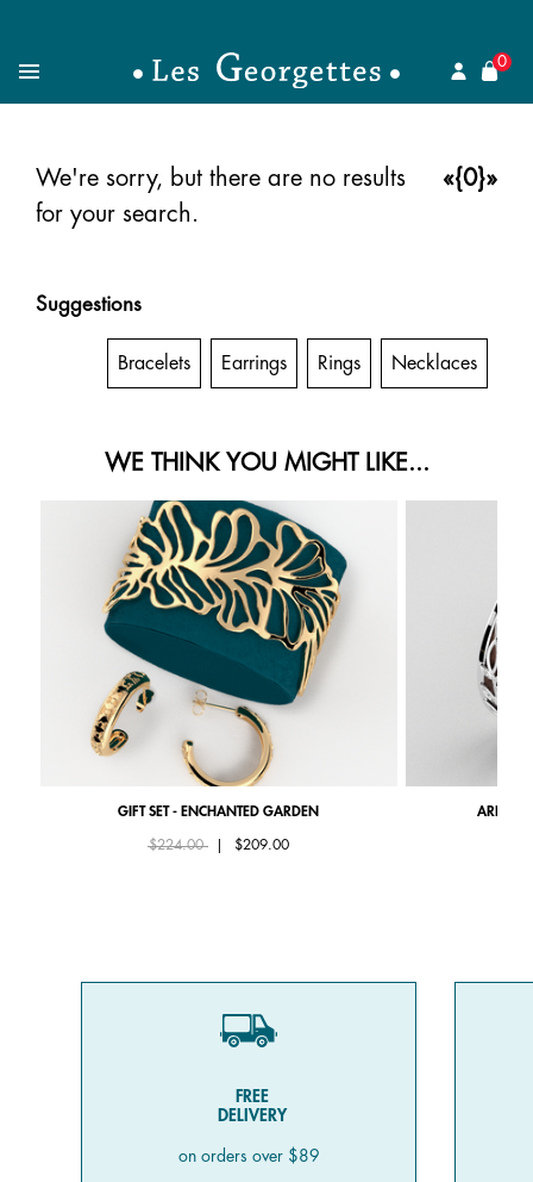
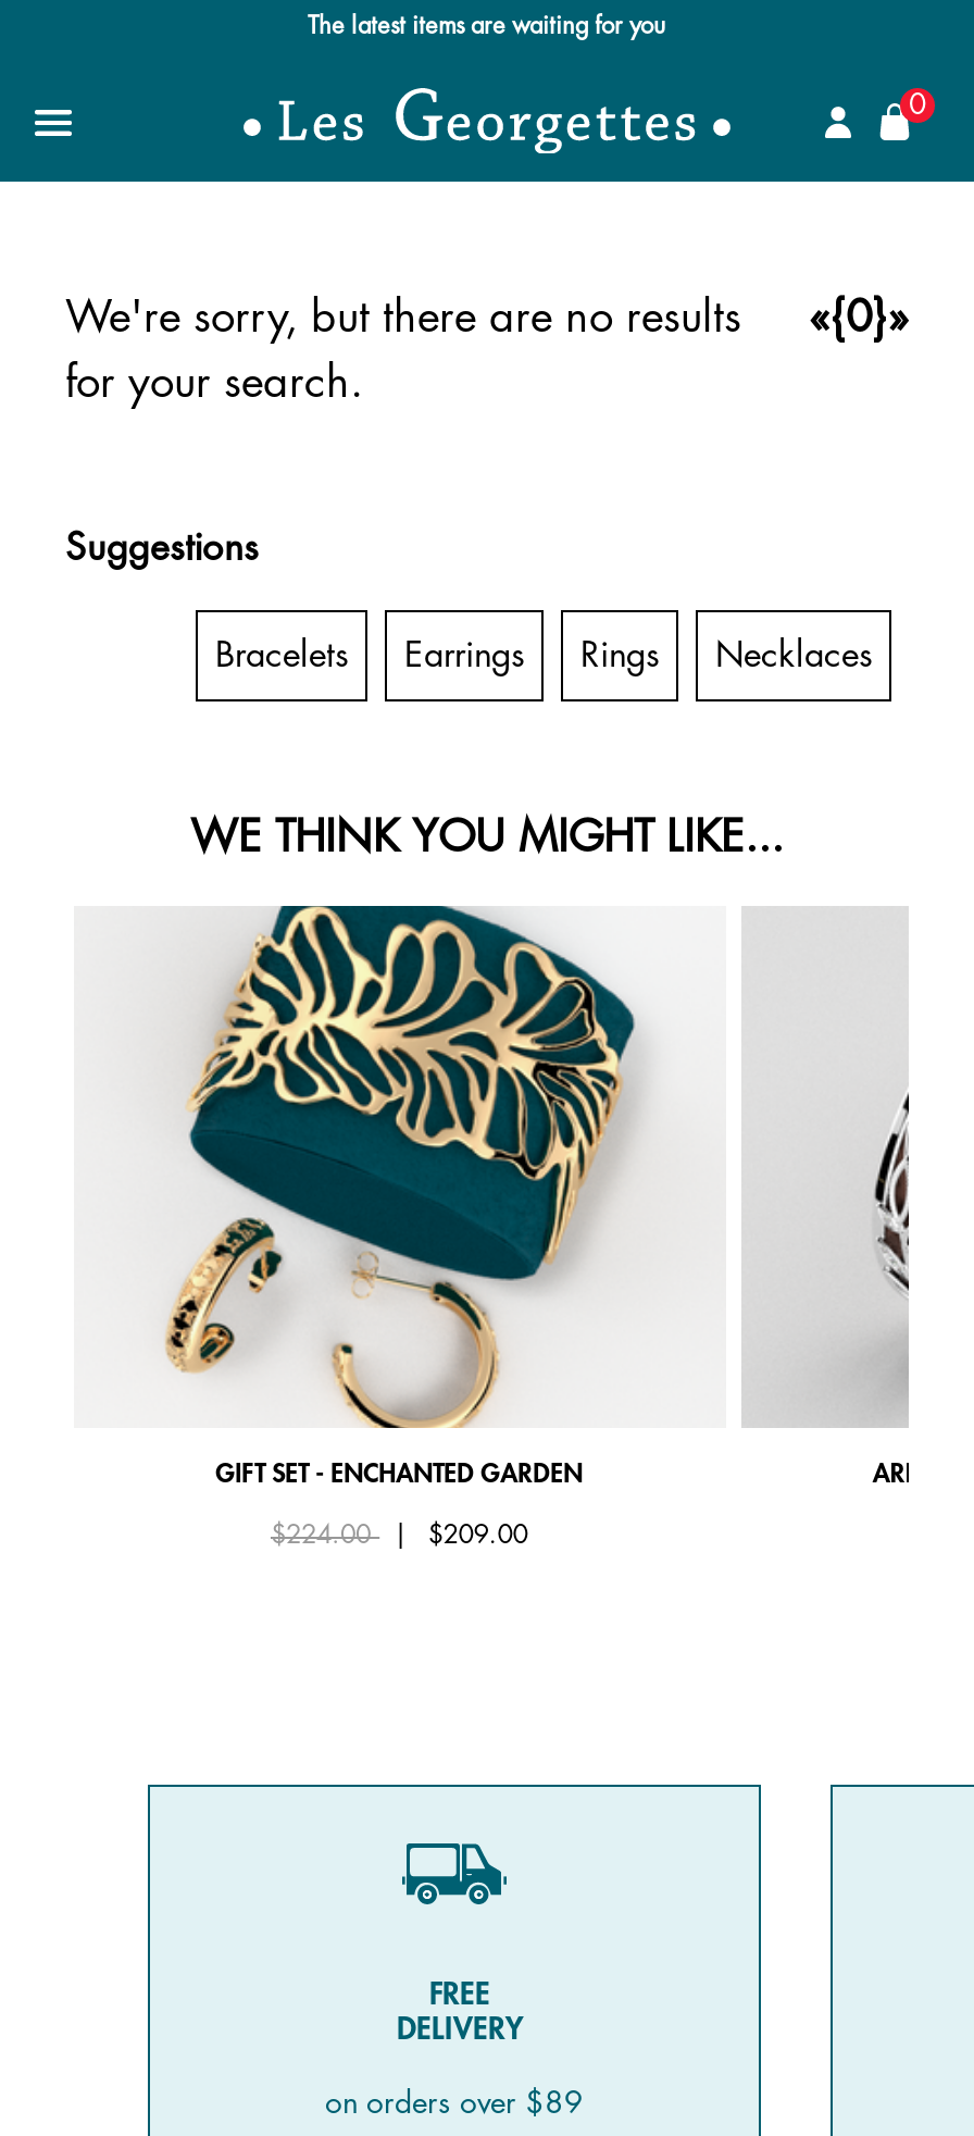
none -> [308,13,666,37] The latest items are waiting for you

